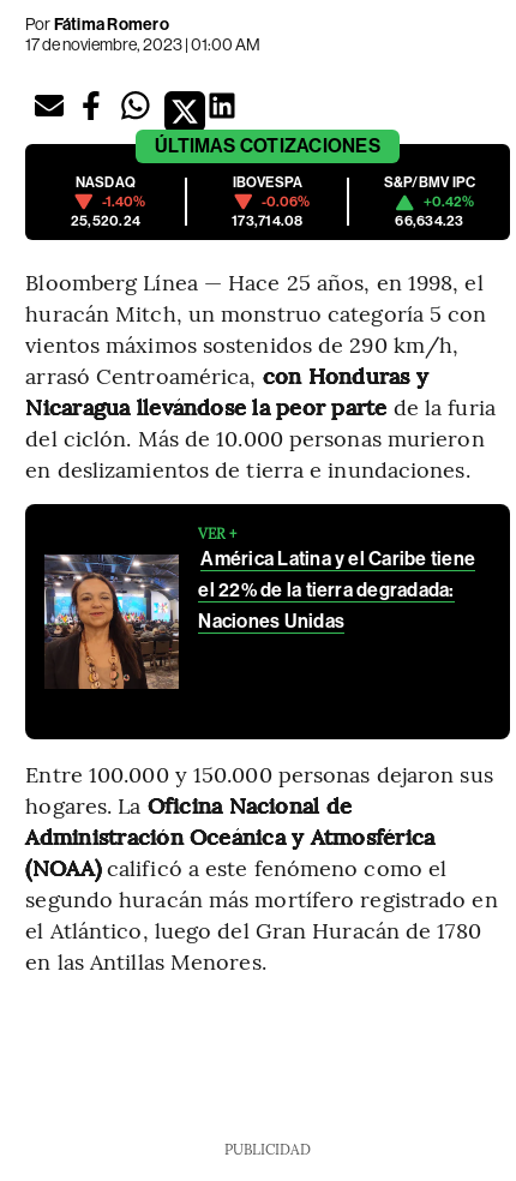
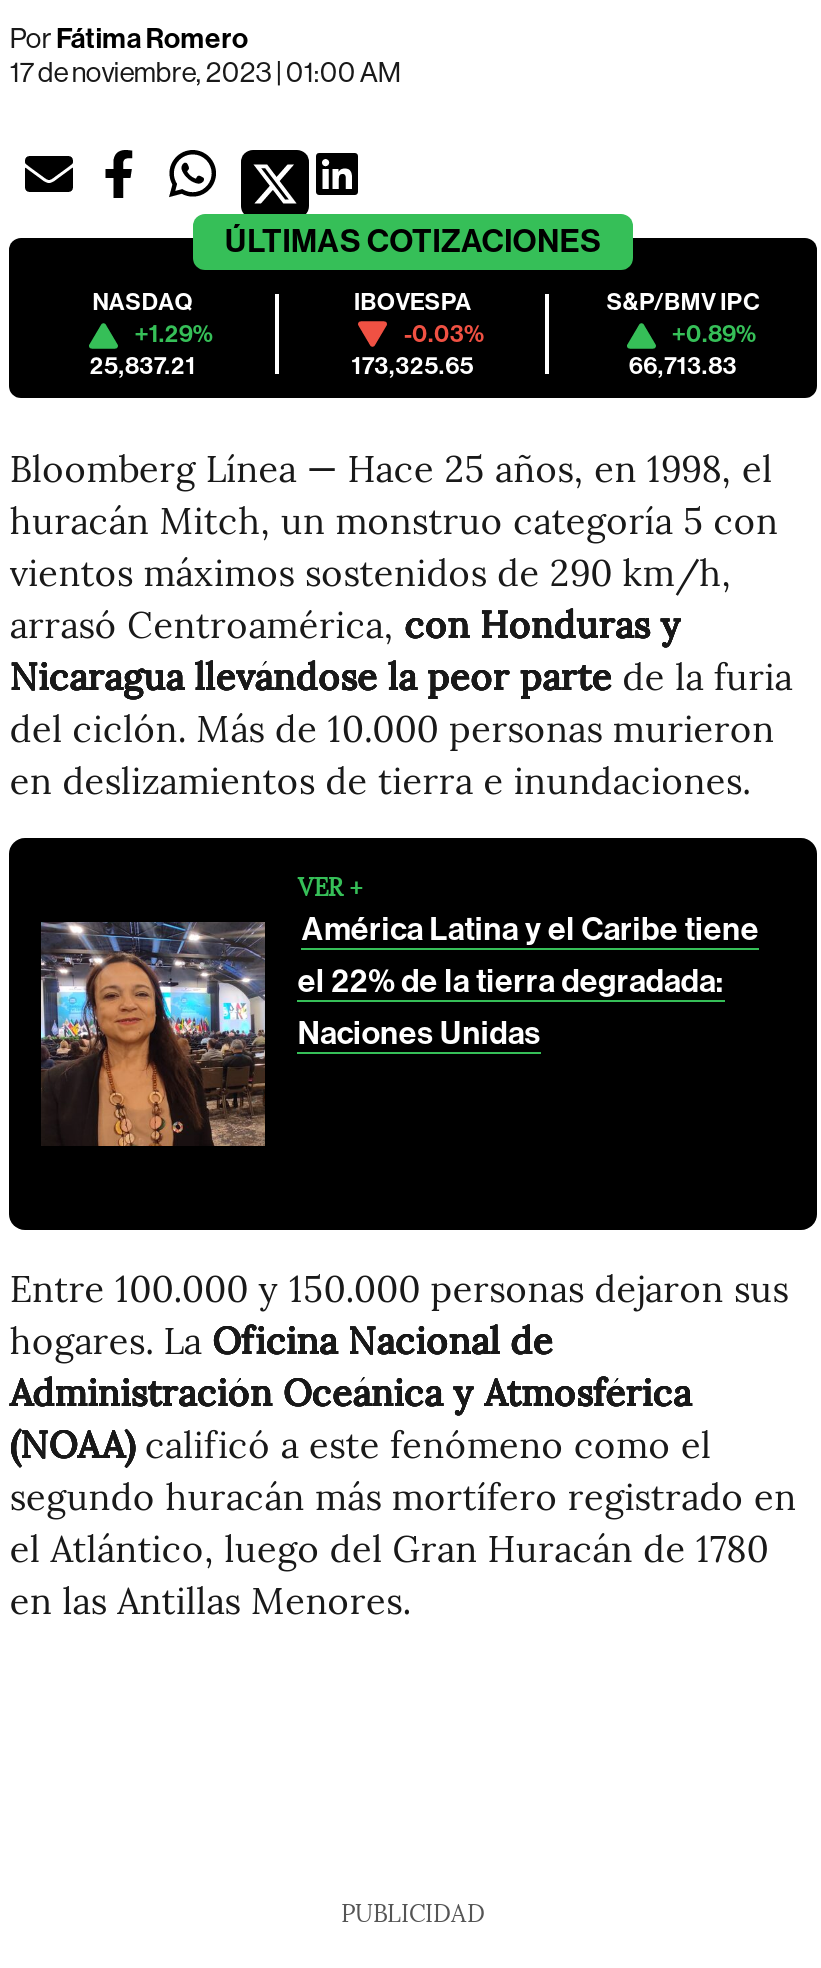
[102,194,146,210] -1.40% -> [135,321,213,349] +1.29%
[262,194,310,210] -0.06% -> [404,321,484,349] -0.03%
[423,194,473,210] +0.42% -> [672,321,756,349] +0.89%
[71,213,140,230] 25,520.24 -> [90,353,196,381] 25,837.21
[232,213,303,230] 173,714.08 -> [351,353,474,381] 173,325.65
[395,213,464,230] 66,634.23 -> [629,353,737,381] 66,713.83

